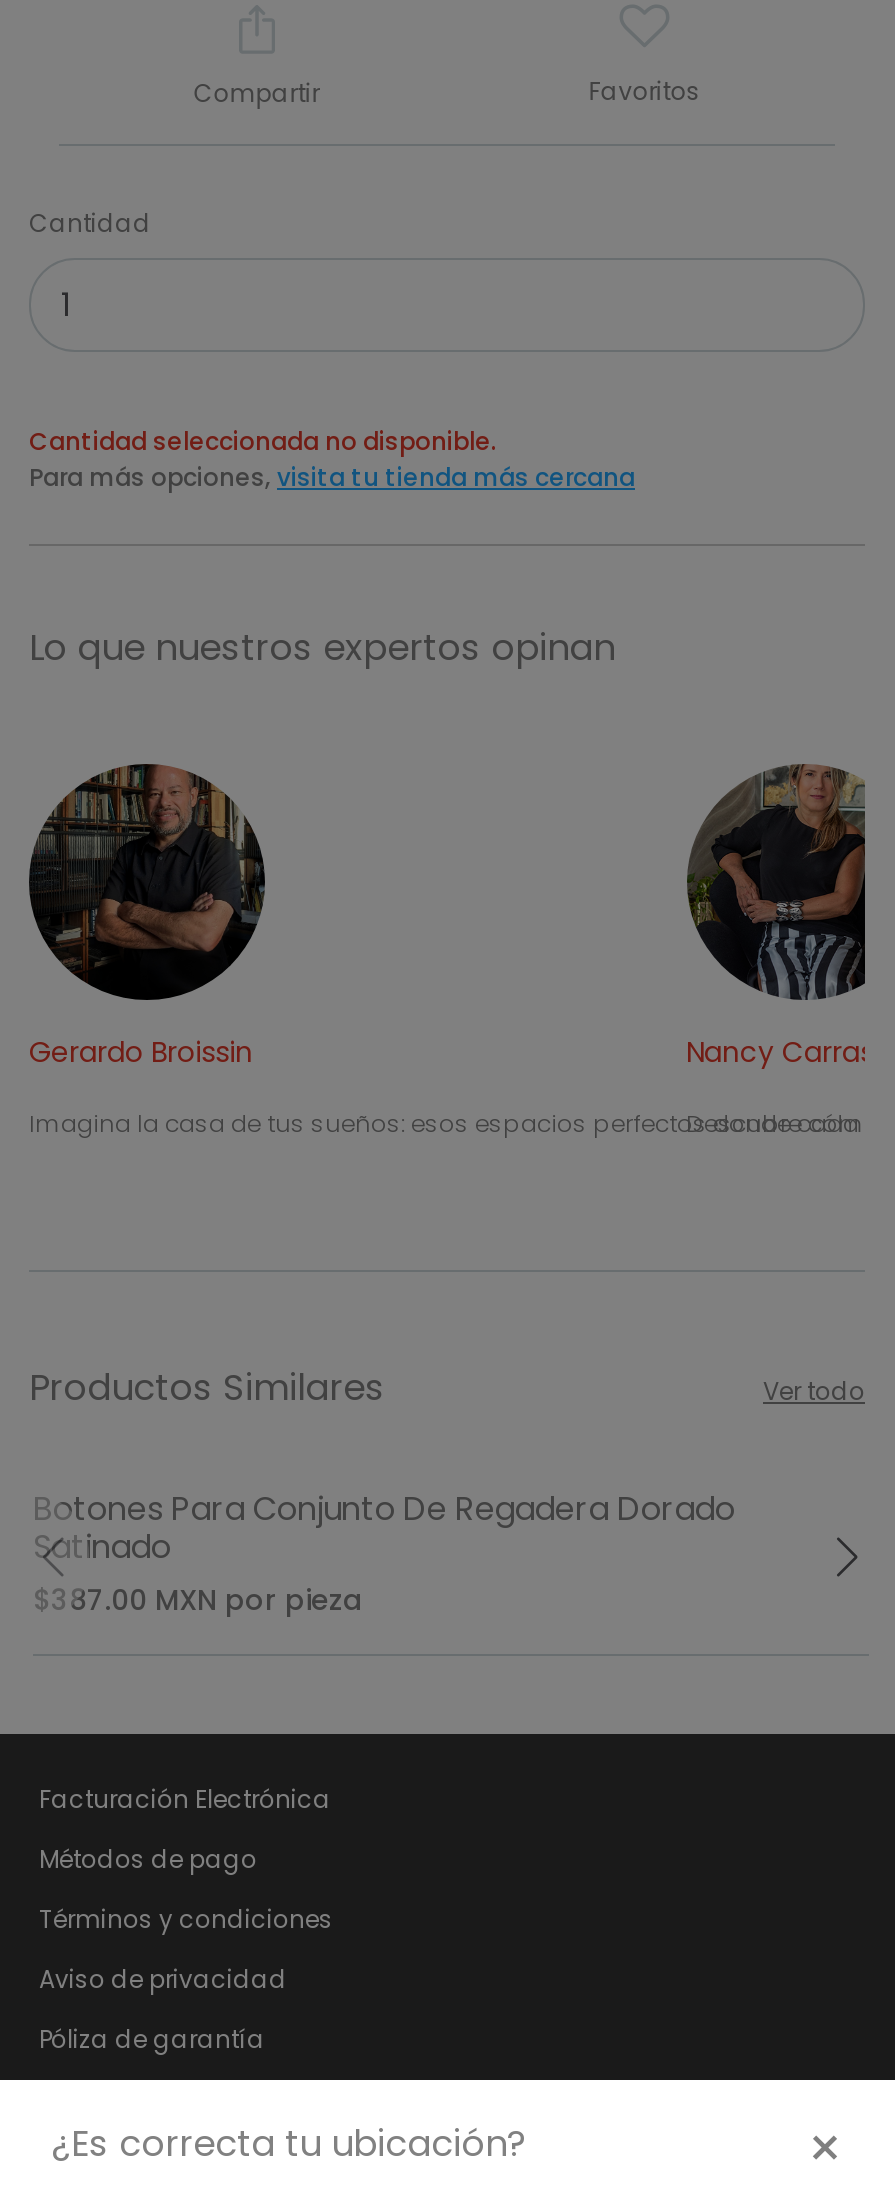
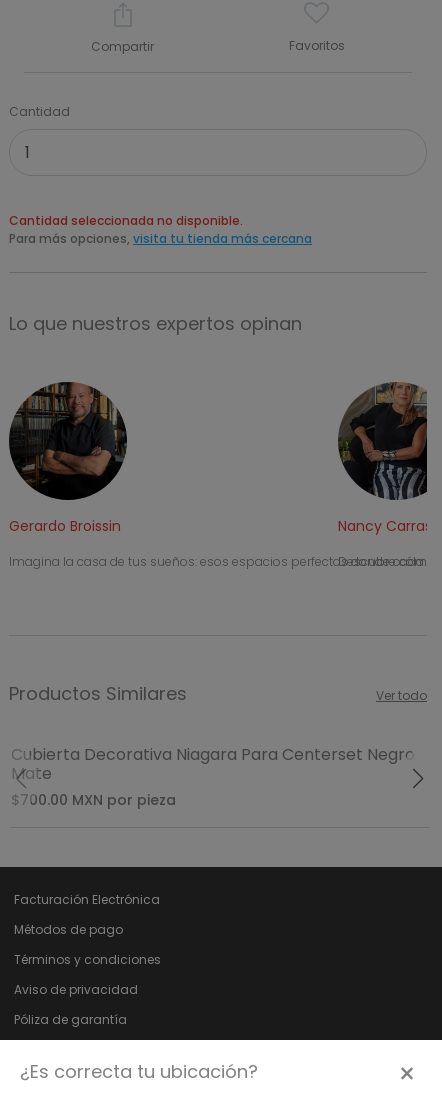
[33,1486,735,1620] Botones Para Conjunto De Regadera Dorado | Satinado | $387.00 MXN por pieza -> [11,743,415,810] Cubierta Decorativa Niagara Para Centerset Negro | Mate | $700.00 MXN por pieza

